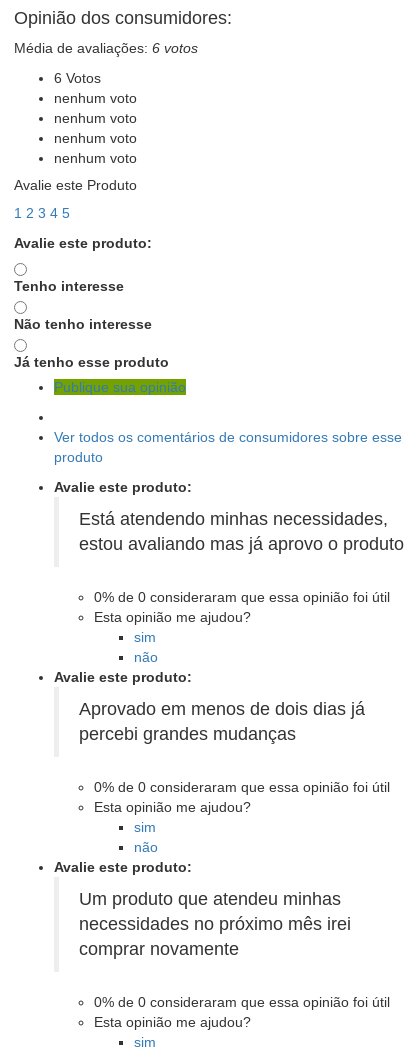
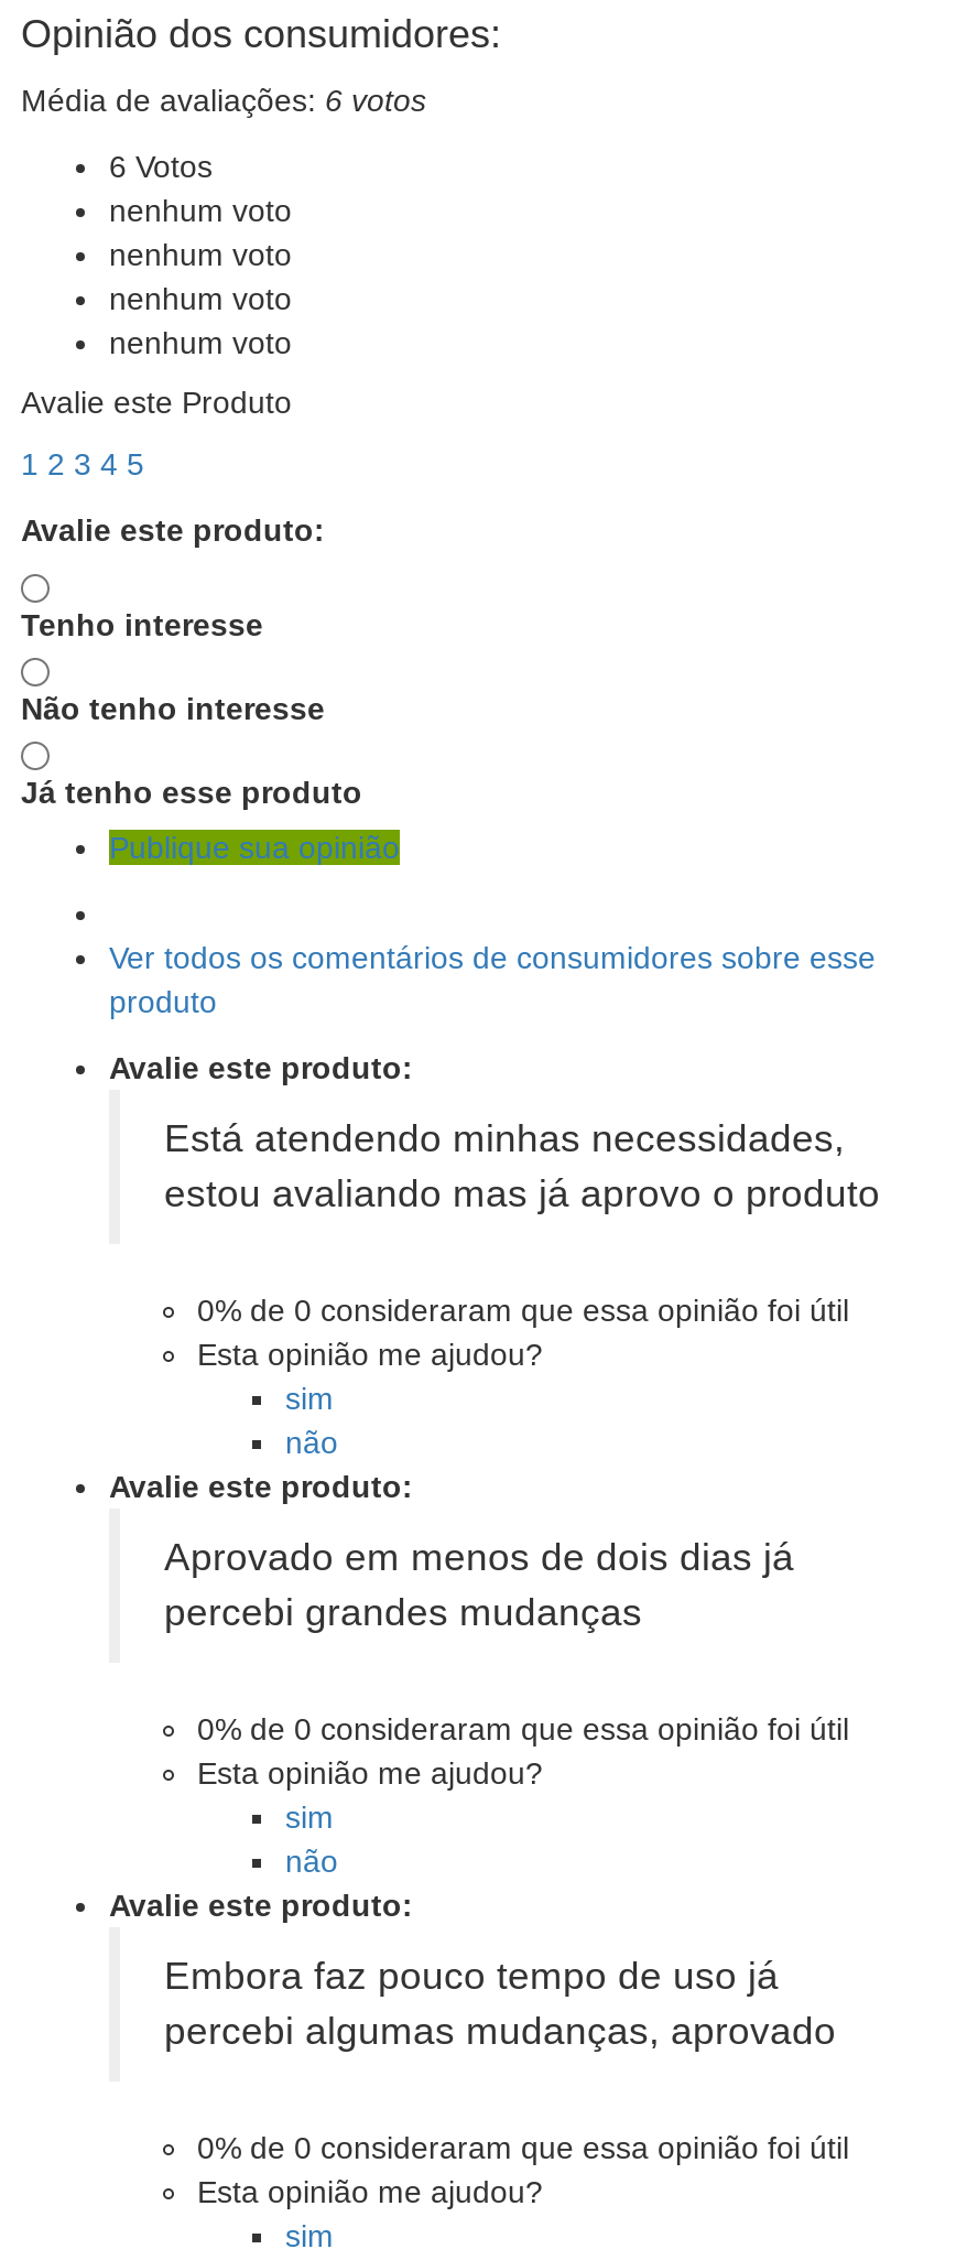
[79,889,351,959] Um produto que atendeu minhas | necessidades no próximo mês irei | comprar novamente -> [164,1954,836,2054] Embora faz pouco tempo de uso já | percebi algumas mudanças, aprovado

